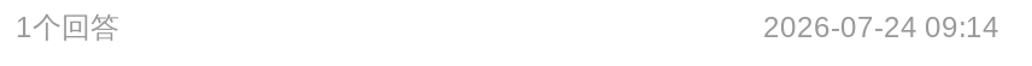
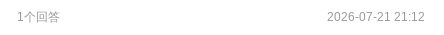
[763,11,999,44] 2026-07-24 09:14 -> [327,10,425,24] 2026-07-21 21:12

